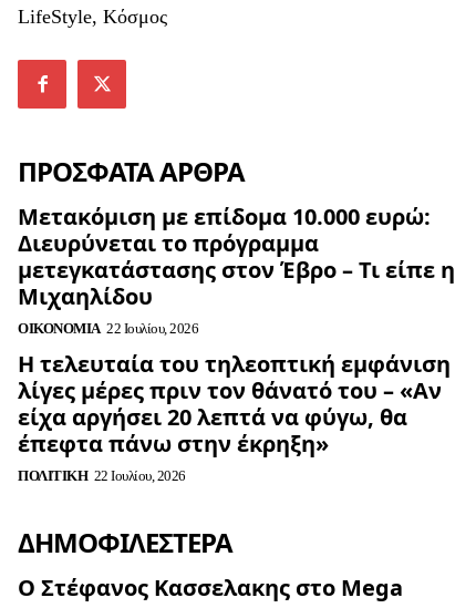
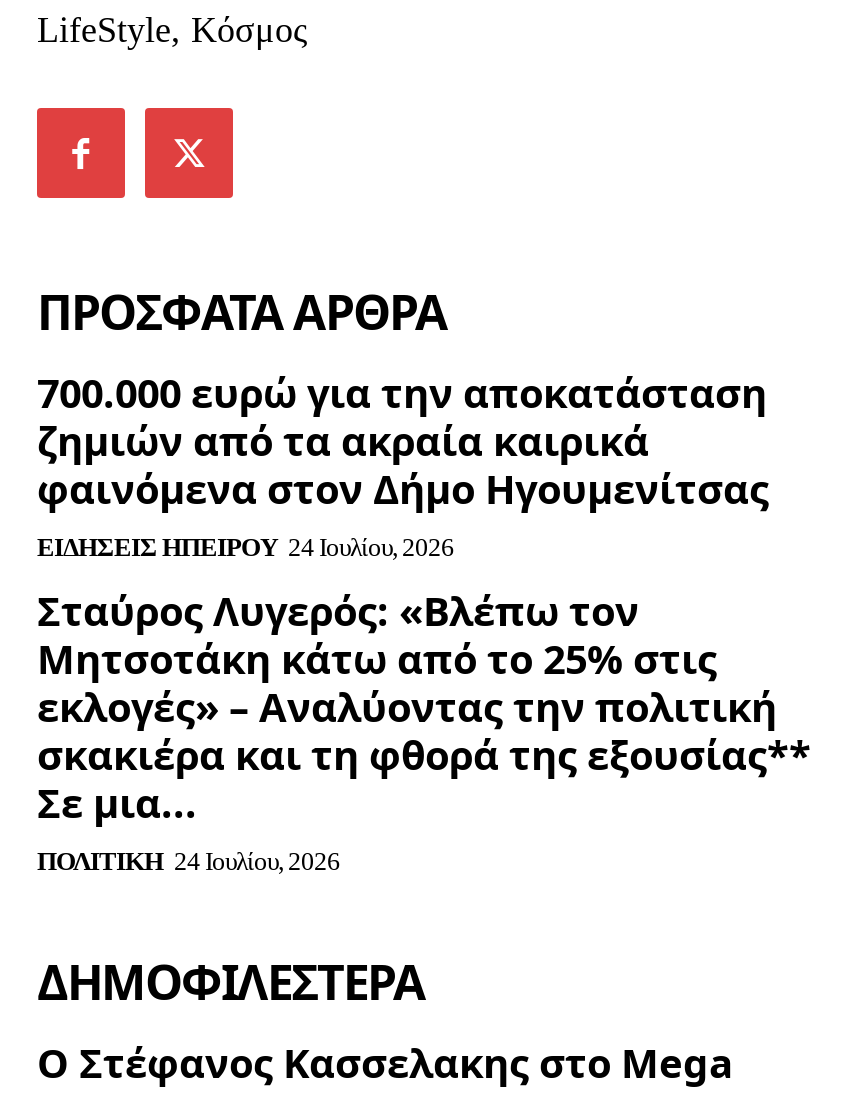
[18,202,455,484] Μετακόμιση με επίδομα 10.000 ευρώ: | Διευρύνεται το πρόγραμμα | μετεγκατάστασης στον Έβρο – Τι είπε η | Μιχαηλίδου | ΟΙΚΟΝΟΜΊΑ 22 Ιουλίου, 2026 | Η τελευταία του τηλεοπτική εμφάνιση | λίγες μέρες πριν τον θάνατό του – «Αν | είχα αργήσει 20 λεπτά να φύγω, θα | έπεφτα πάνω στην έκρηξη» | ΠΟΛΙΤΙΚΉ 22 Ιουλίου, 2026 -> [37,365,811,875] 700.000 ευρώ για την αποκατάσταση | ζημιών από τα ακραία καιρικά | φαινόμενα στον Δήμο Ηγουμενίτσας | ΕΙΔΉΣΕΙΣ ΗΠΕΊΡΟΥ 24 Ιουλίου, 2026 | Σταύρος Λυγερός: «Βλέπω τον | Μητσοτάκη κάτω από το 25% στις | εκλογές» – Αναλύοντας την πολιτική | σκακιέρα και τη φθορά της εξουσίας** | Σε μια... | ΠΟΛΙΤΙΚΉ 24 Ιουλίου, 2026

